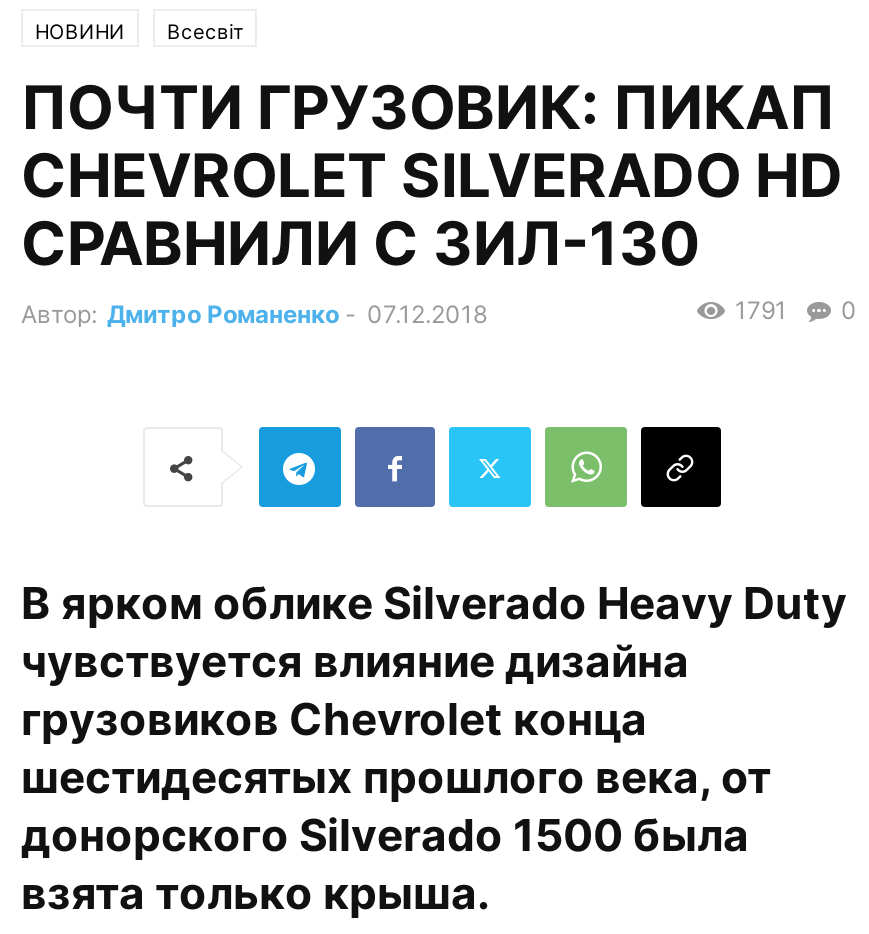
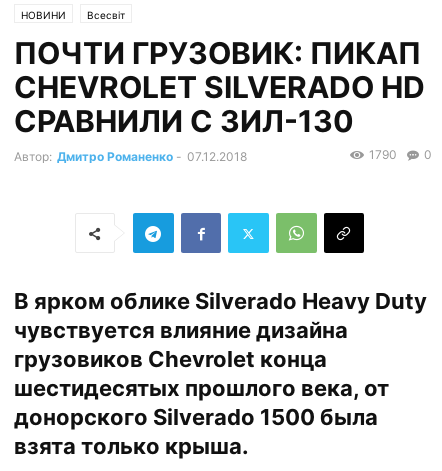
[735,295,857,325] 1791 0 -> [369,147,432,162] 1790 0

